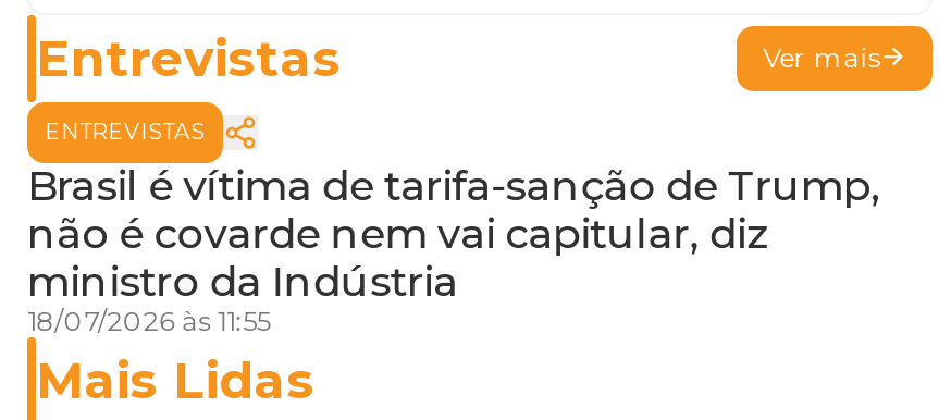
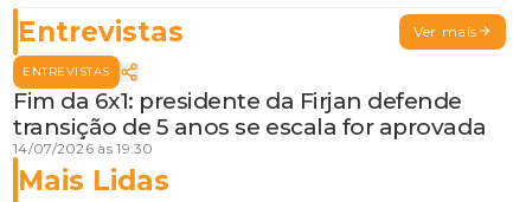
[27,162,880,338] Brasil é vítima de tarifa-sanção de Trump, | não é covarde nem vai capitular, diz | ministro da Indústria | 18/07/2026 às 11:55 -> [13,88,486,158] Fim da 6x1: presidente da Firjan defende | transição de 5 anos se escala for aprovada | 14/07/2026 às 19:30

